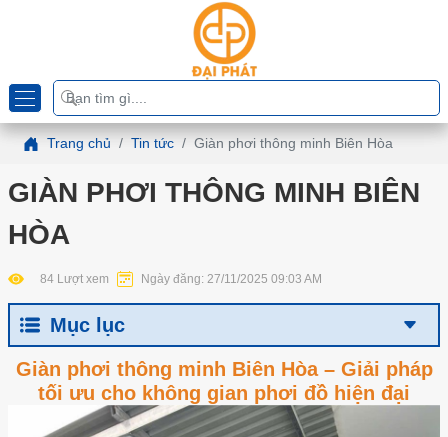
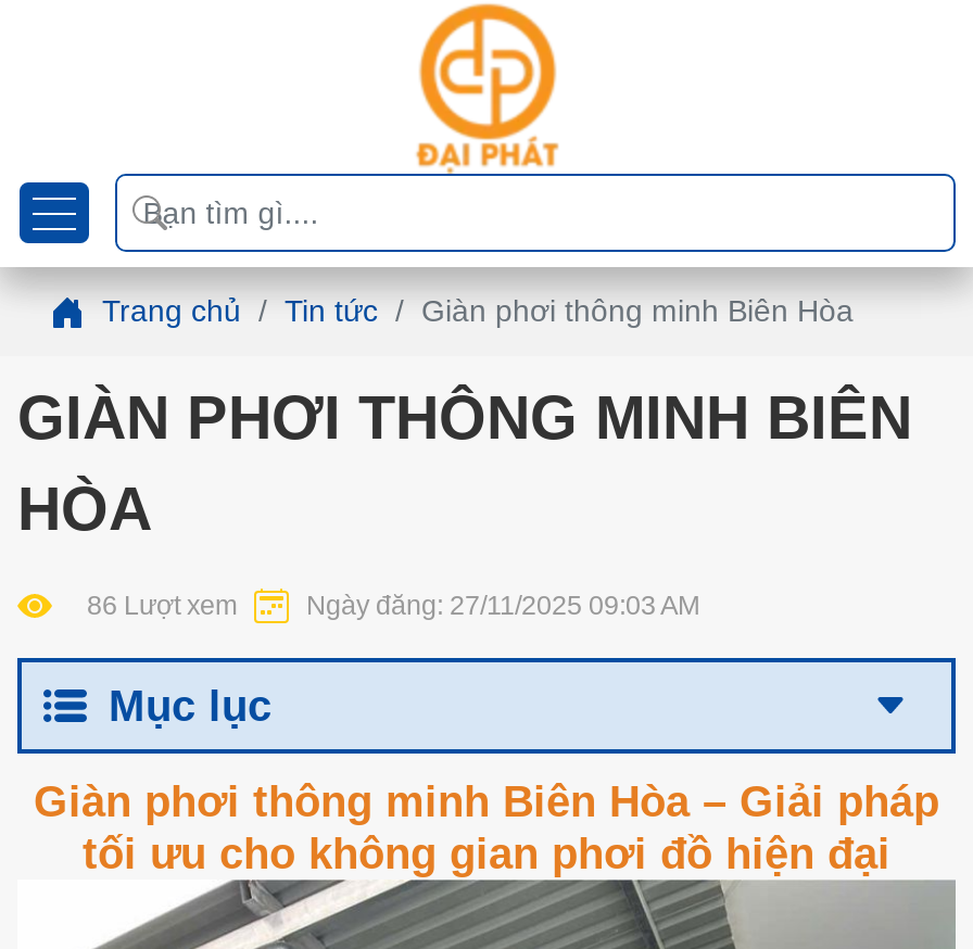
[40,272,109,286] 84 Lượt xem -> [87,591,237,621] 86 Lượt xem

